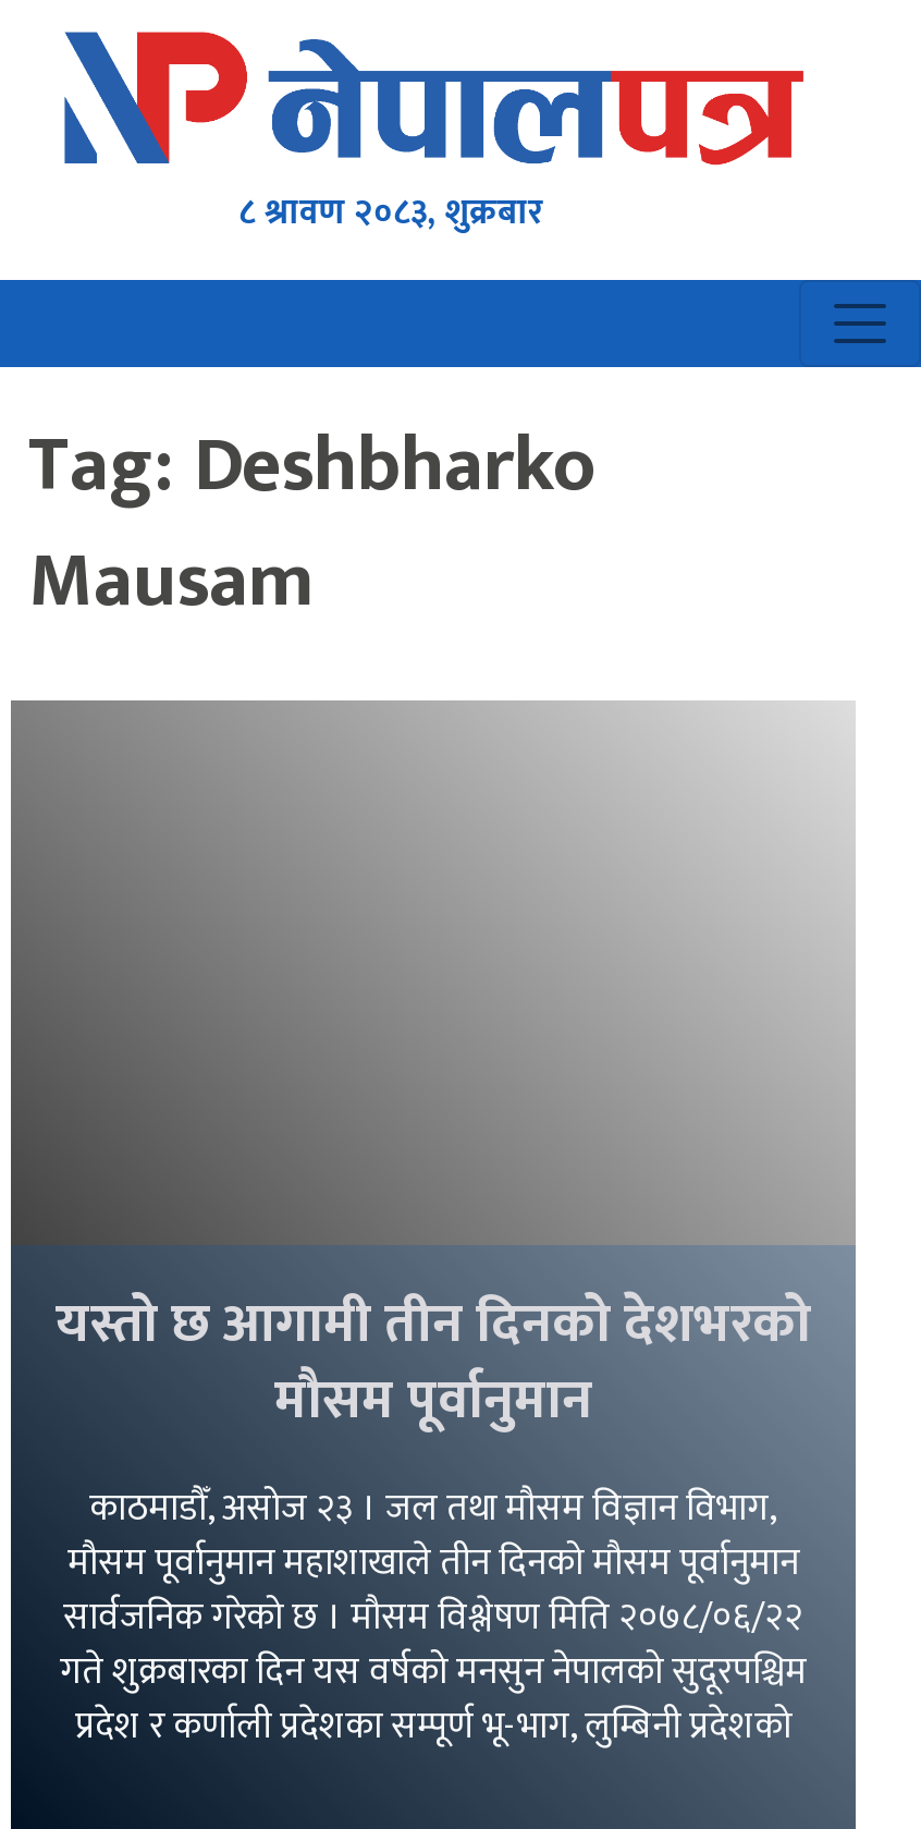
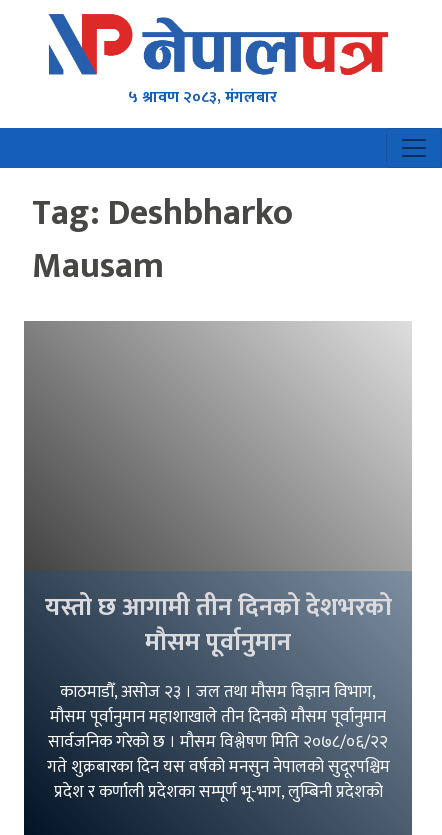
[238,185,543,244] ८ श्रावण २०८३, शुक्रबार -> [128,84,277,111] ५ श्रावण २०८३, मंगलबार

